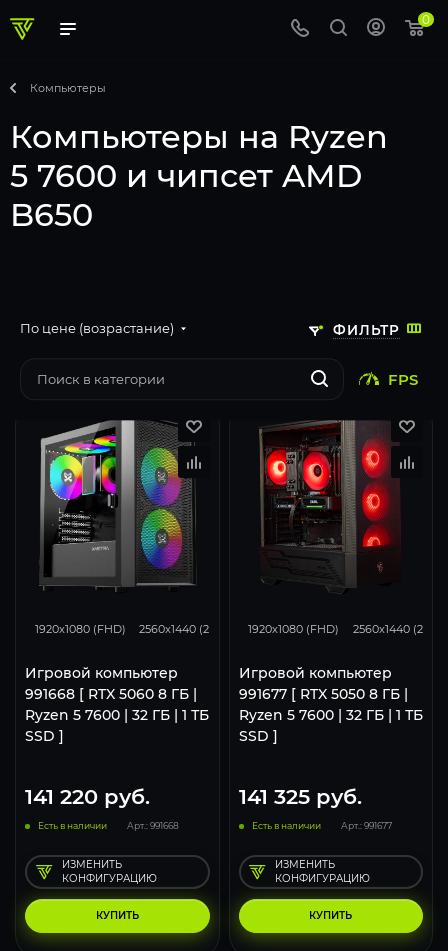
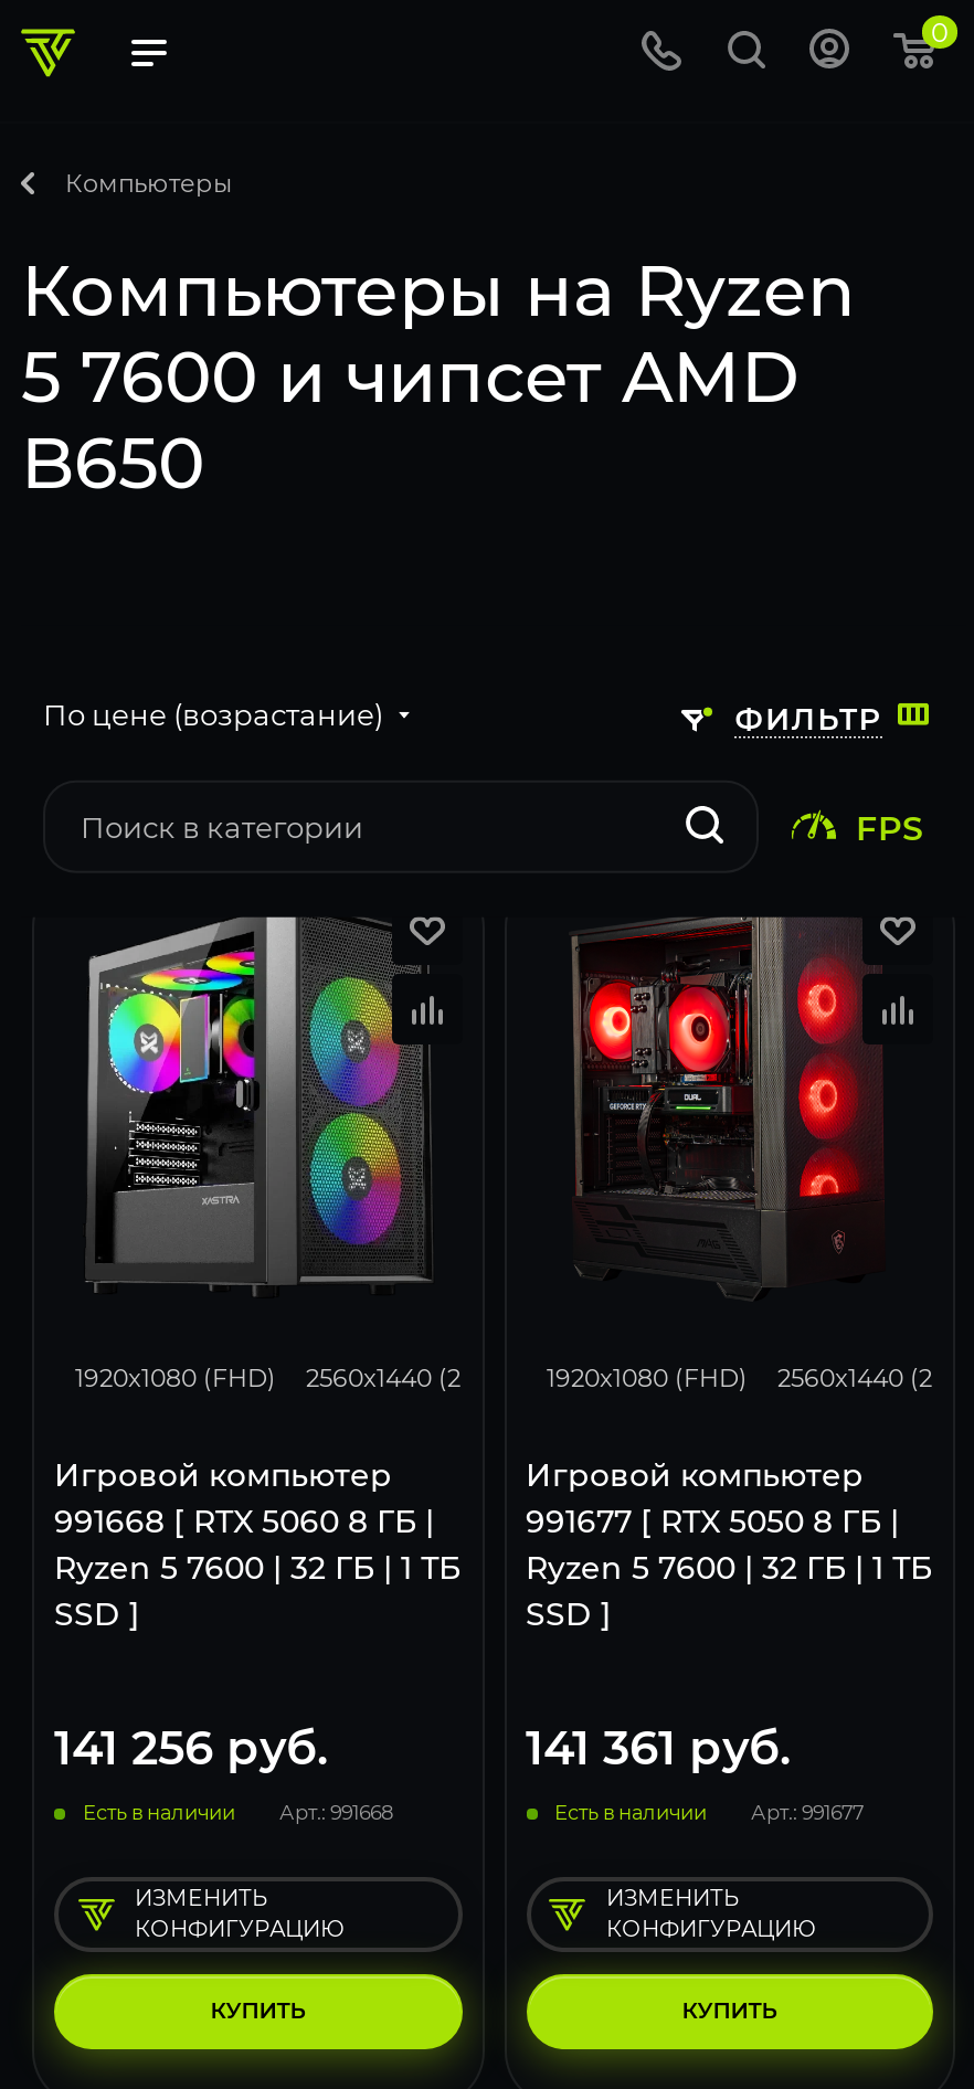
[25,783,150,808] 141 220 руб. -> [54,1719,328,1774] 141 256 руб.
[238,783,361,808] 141 325 руб. -> [526,1719,791,1774] 141 361 руб.

